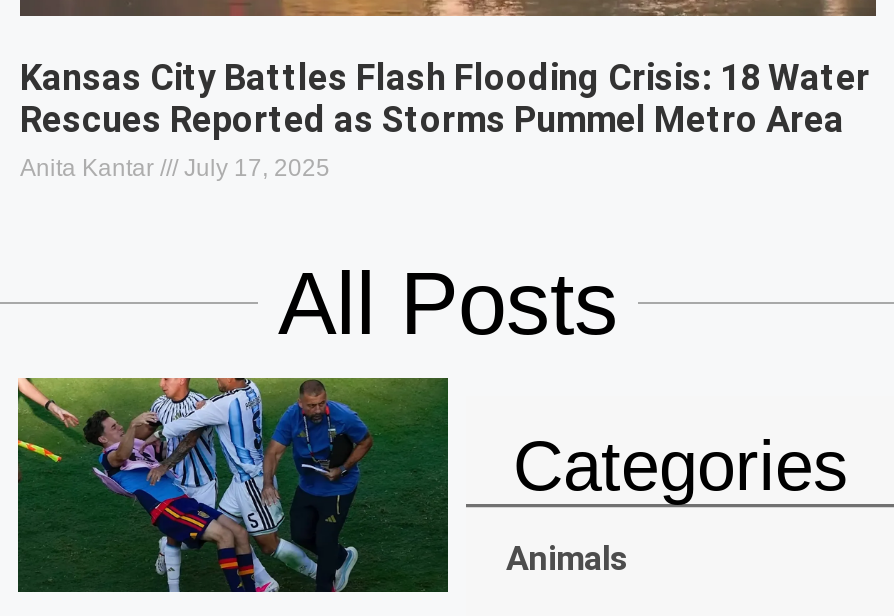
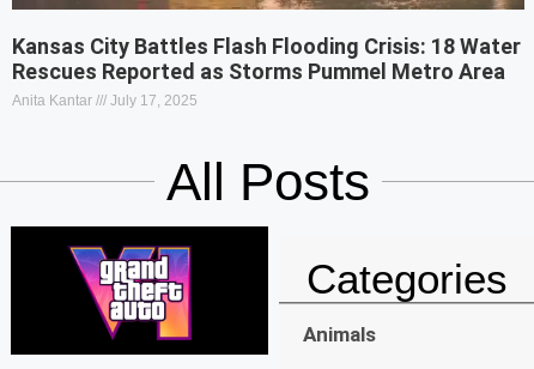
[16,376,448,594] [image] -> [10,225,268,356] [image]

